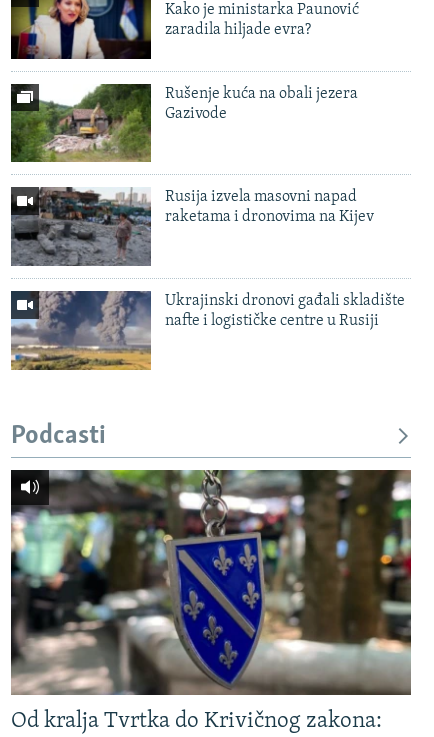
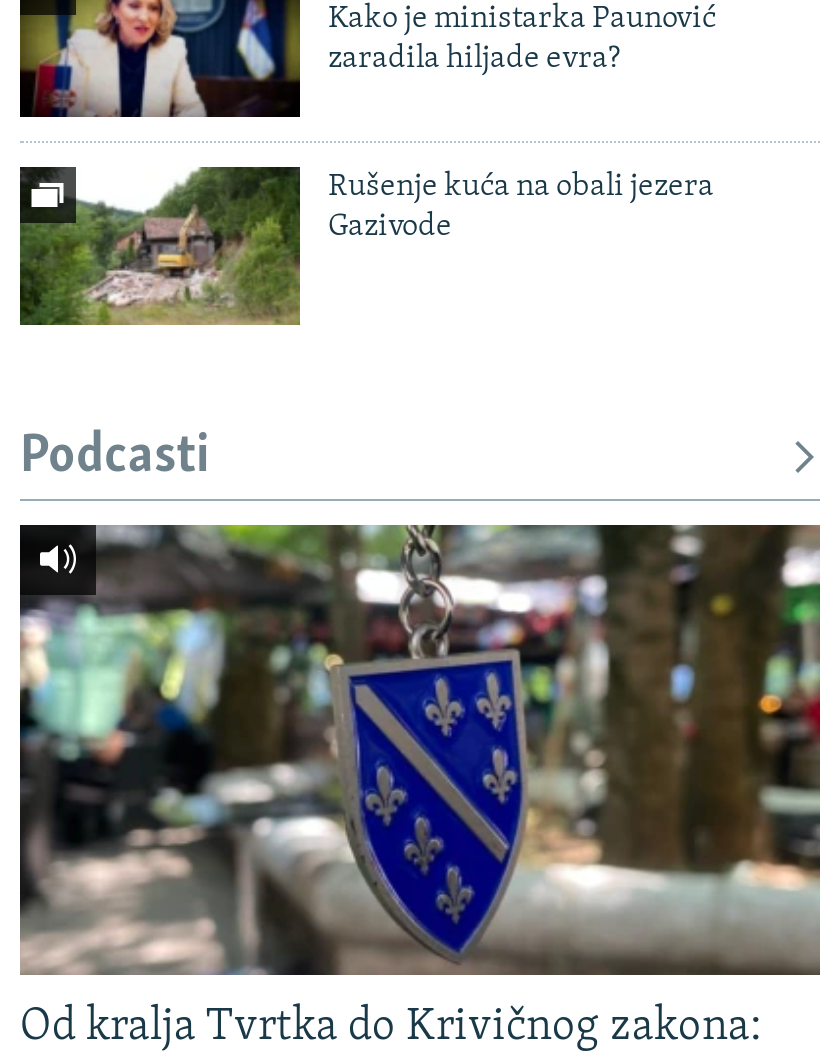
[10,186,374,266] [image] | Rusija izvela masovni napad | raketama i dronovima na Kijev -> none
[10,290,405,371] [image] | Ukrajinski dronovi gađali skladište | nafte i logističke centre u Rusiji -> none

